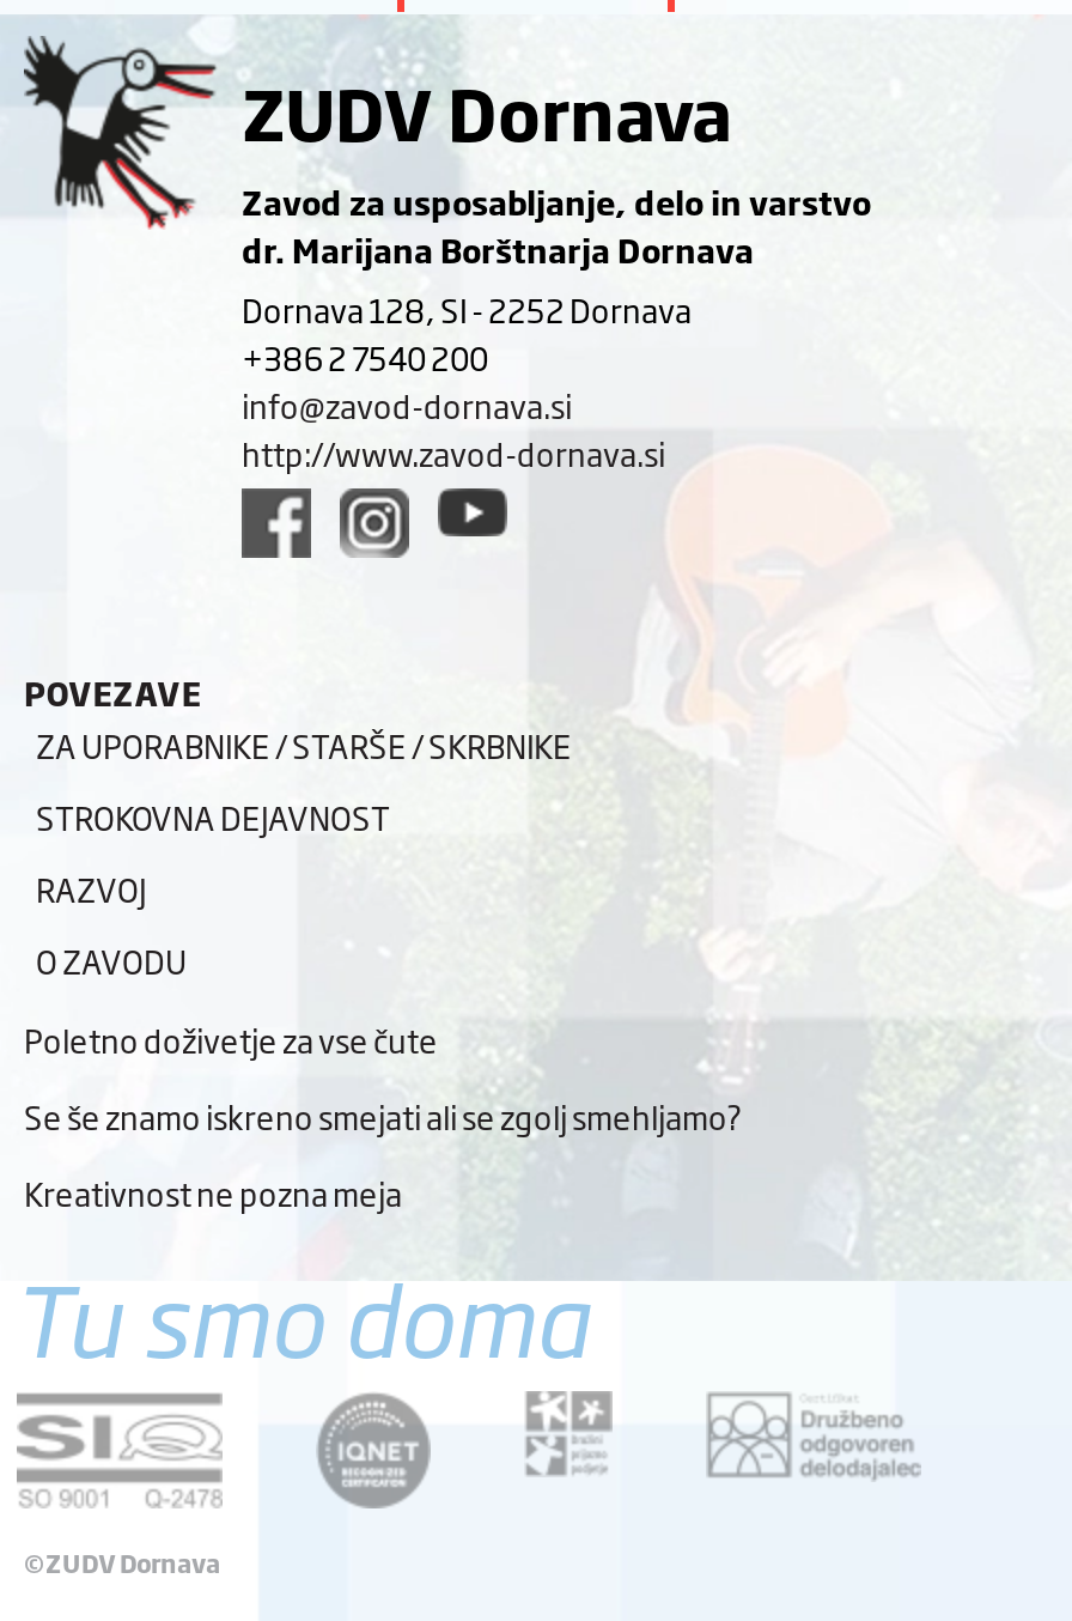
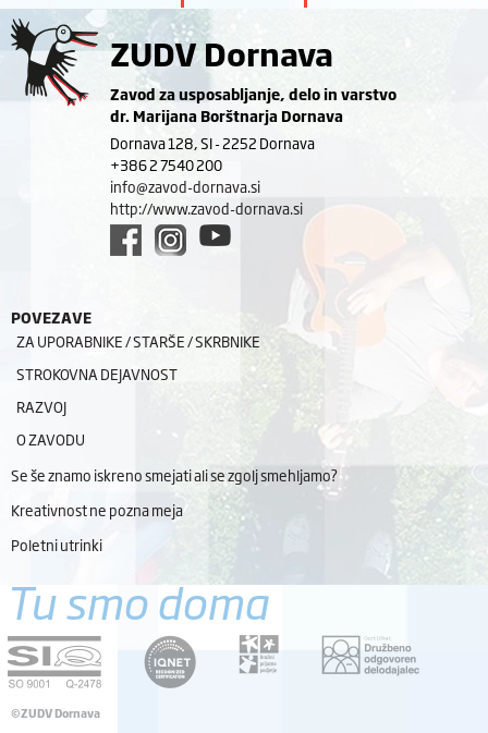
[24,1016,438,1064] Poletno doživetje za vse čute -> none
moved [24,1093,742,1217] -> [11,464,338,521]: Se še znamo iskreno smejati ali se zgolj smehljamo? | Kreativnost ne pozna meja
none -> [11,534,102,556] Poletni utrinki

